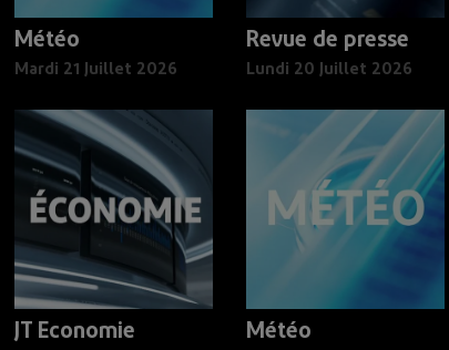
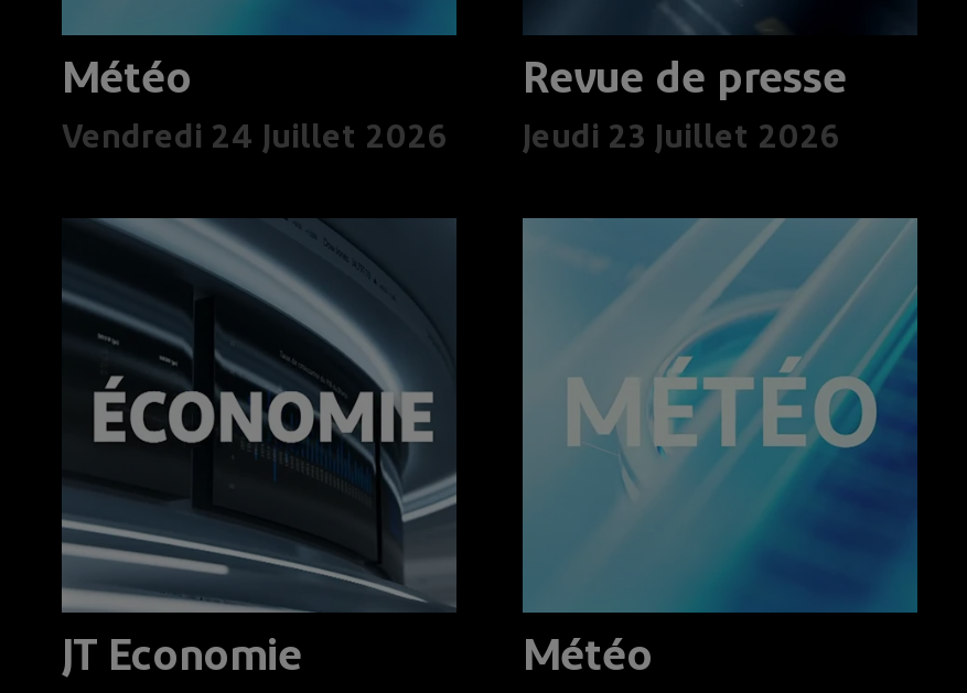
[14,62,177,79] Mardi 21 Juillet 2026 -> [62,124,448,157] Vendredi 24 Juillet 2026
[246,62,412,79] Lundi 20 Juillet 2026 -> [523,124,840,157] Jeudi 23 Juillet 2026

